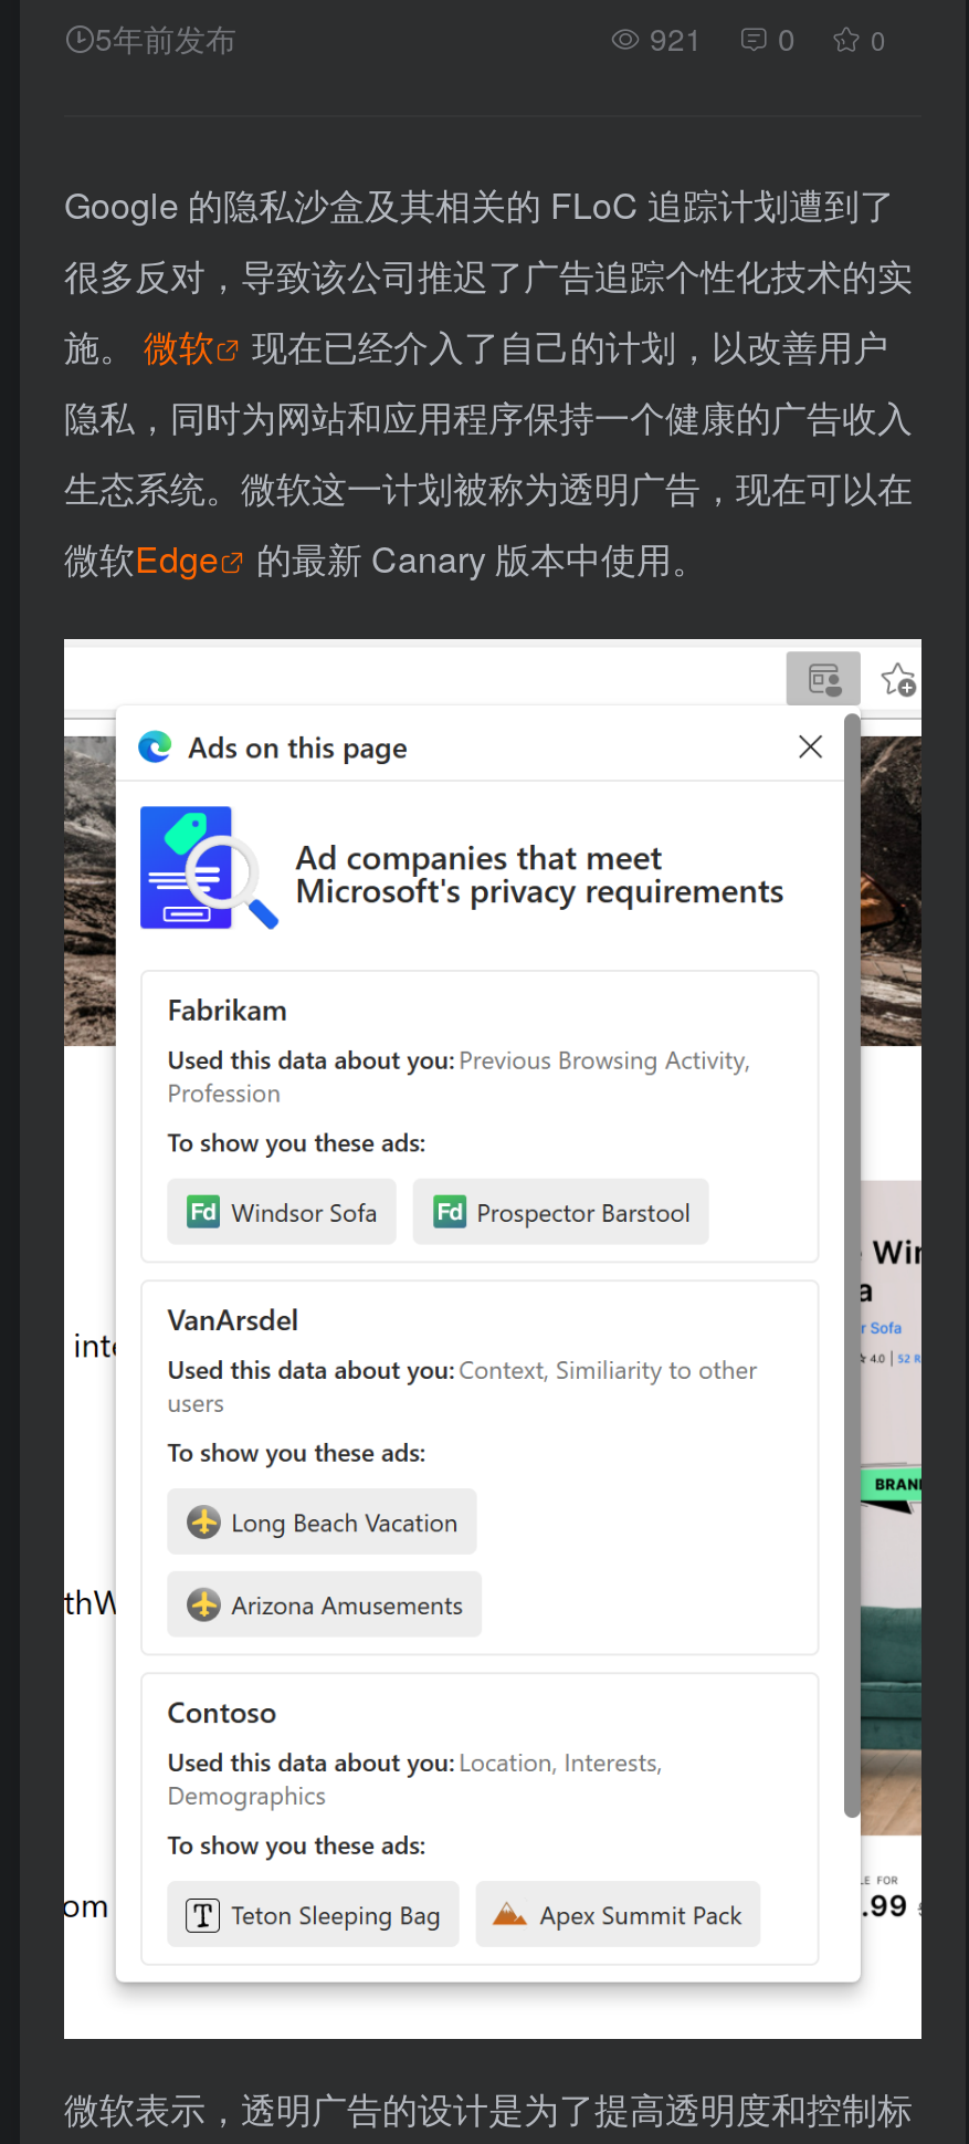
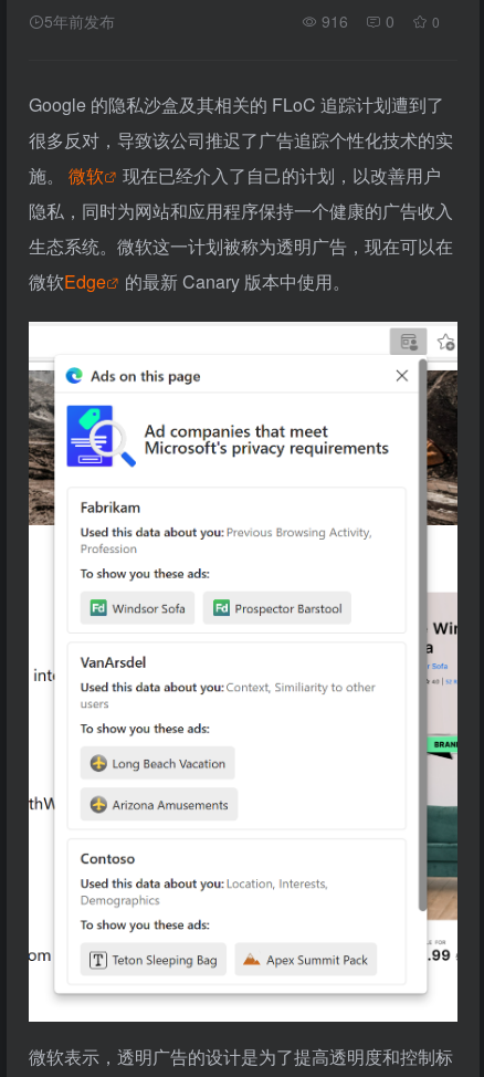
[641,15,886,60] 921 0 0 -> [317,10,440,32] 916 0 0

